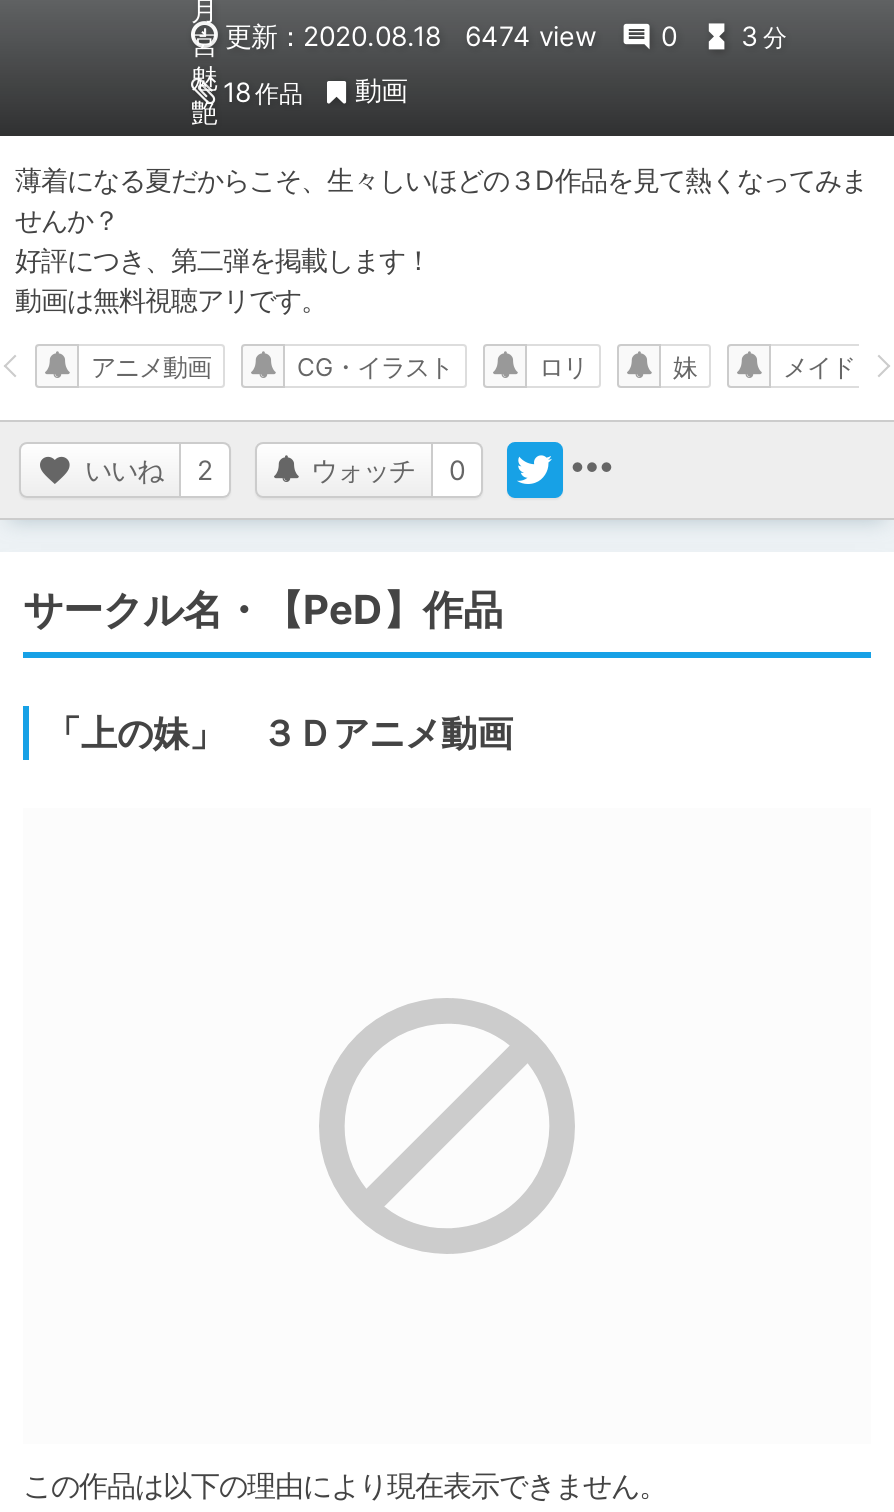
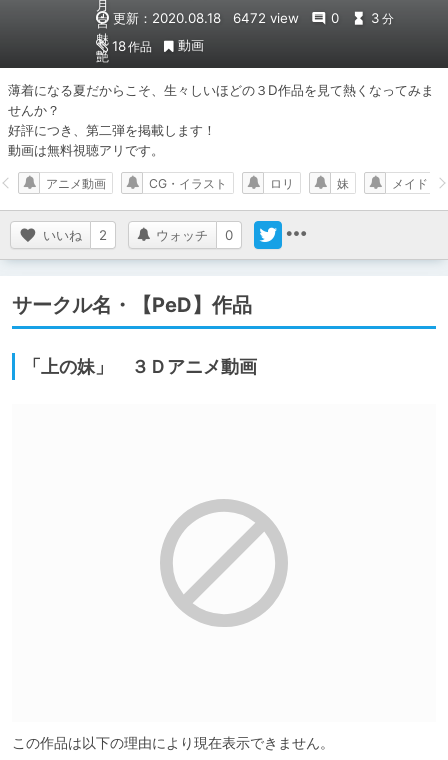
[225,19,787,51] 更新：2020.08.18 6474 view 0 3 分 -> [113,9,394,25] 更新：2020.08.18 6472 view 0 3 分

